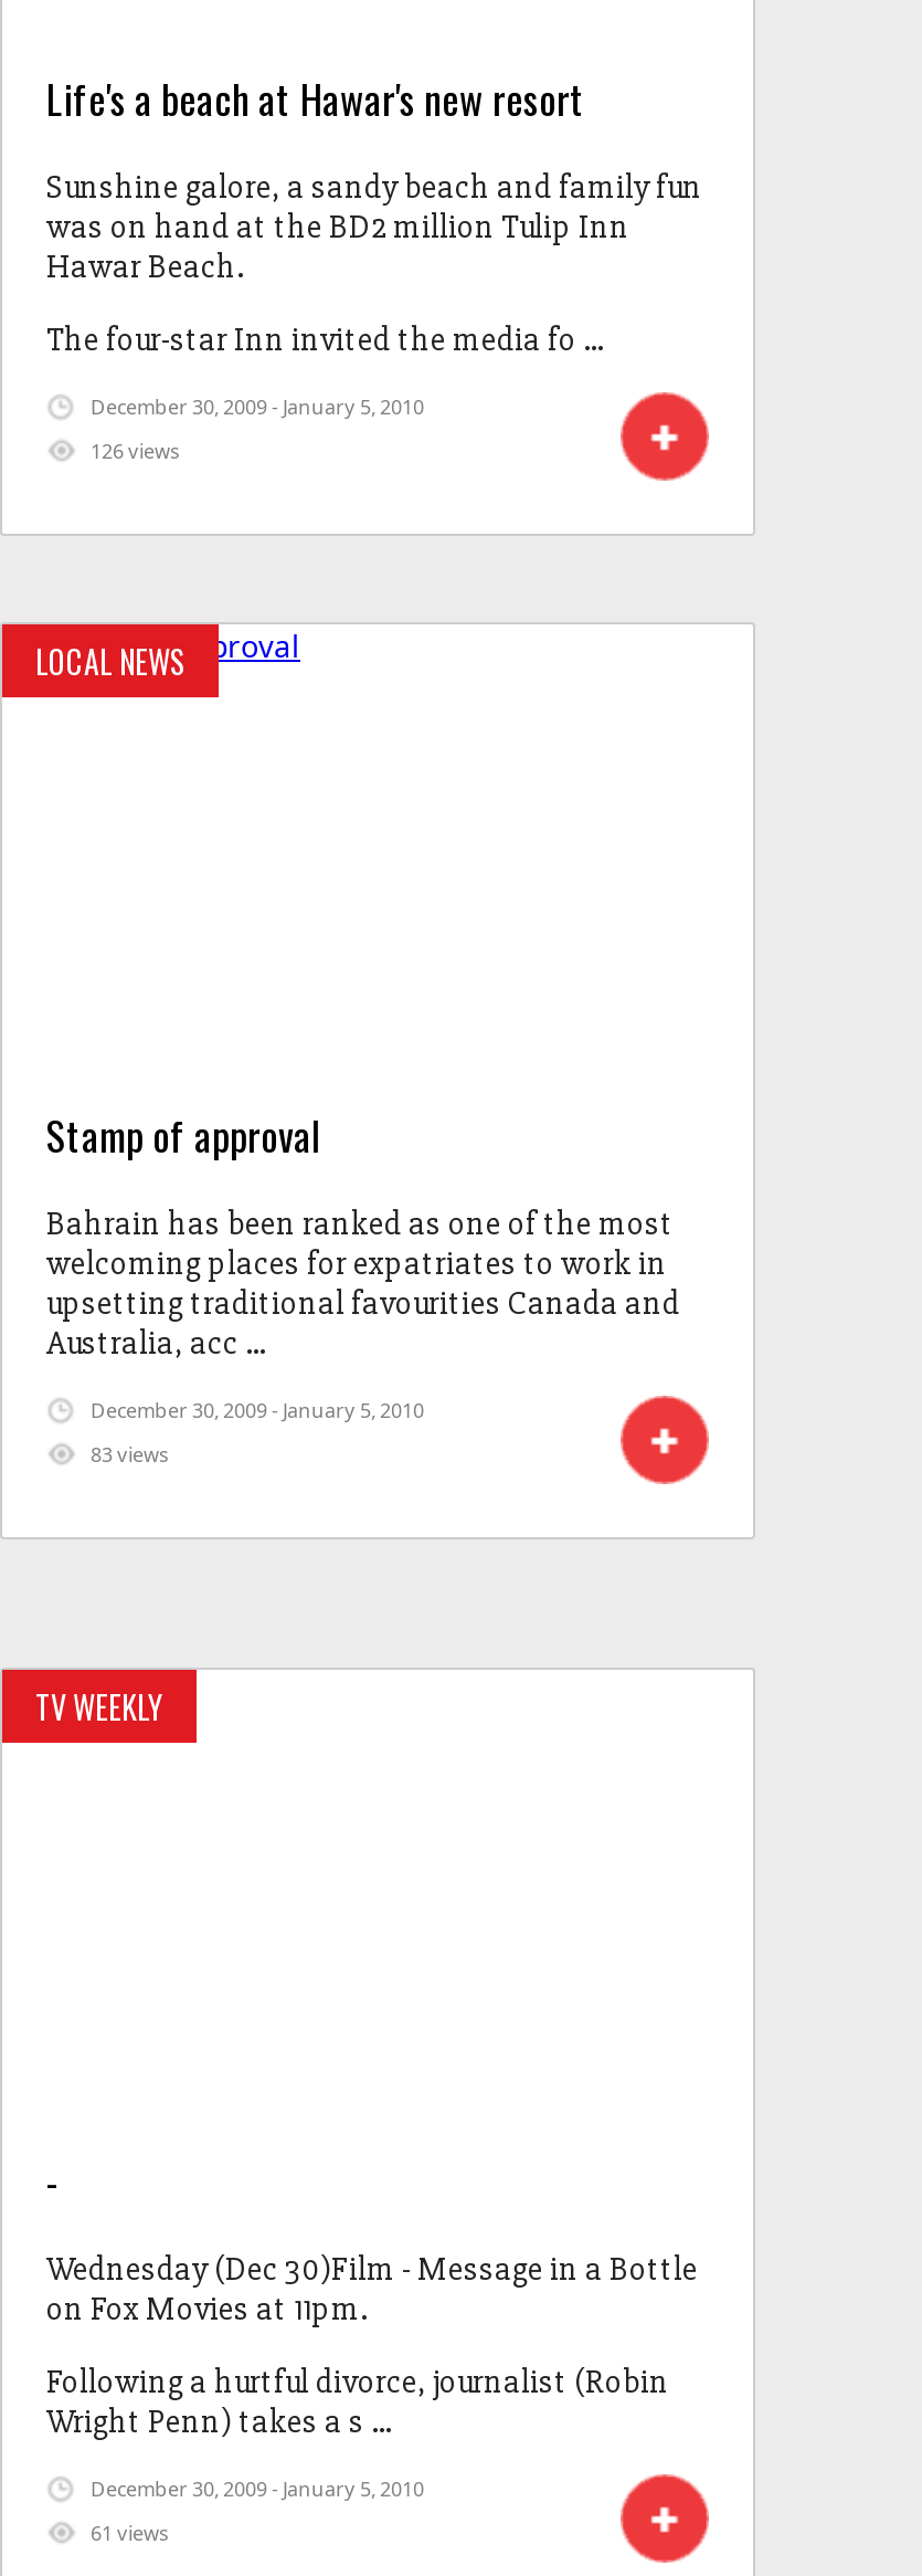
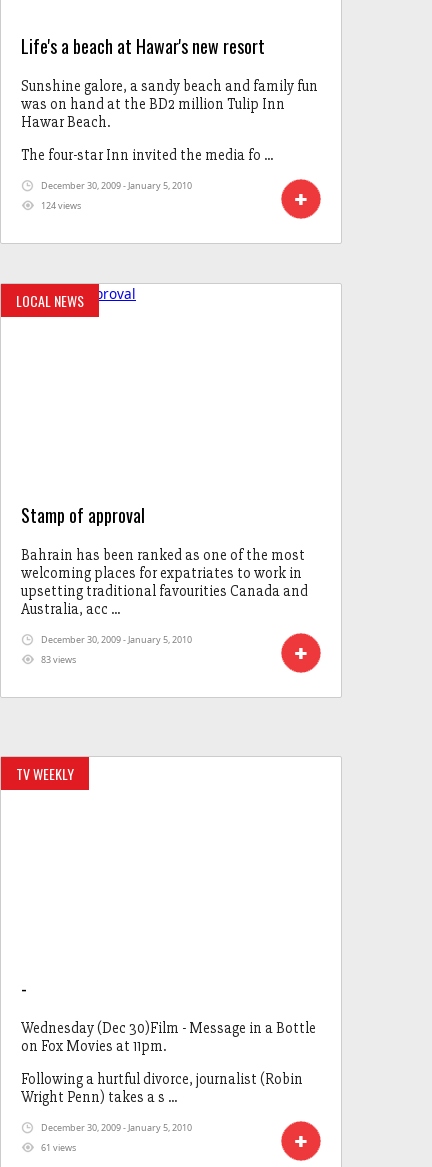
[91,437,179,466] 126 views -> [41,199,81,212] 124 views

